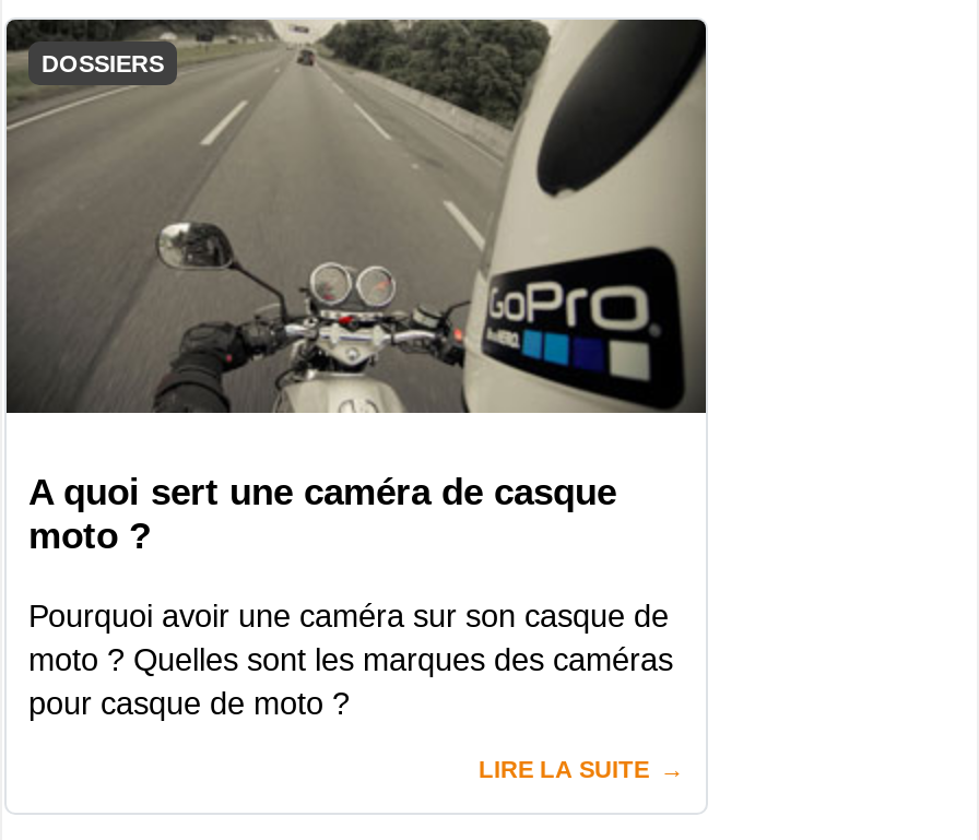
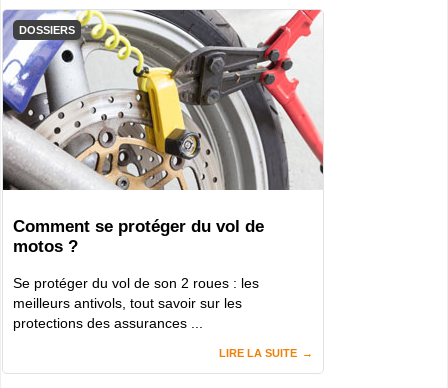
[7,17,708,556] [image] | A quoi sert une caméra de casque | moto ? -> [3,9,324,255] [image] | Comment se protéger du vol de | motos ?
[28,599,673,722] Pourquoi avoir une caméra sur son casque de | moto ? Quelles sont les marques des caméras | pour casque de moto ? -> [13,275,259,331] Se protéger du vol de son 2 roues : les | meilleurs antivols, tout savoir sur les | protections des assurances ...

